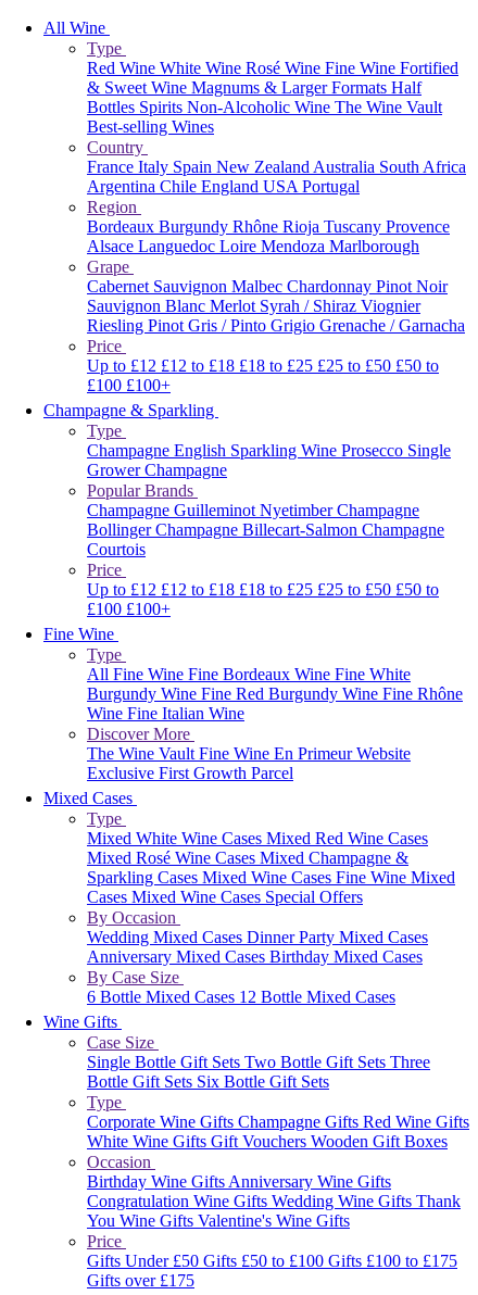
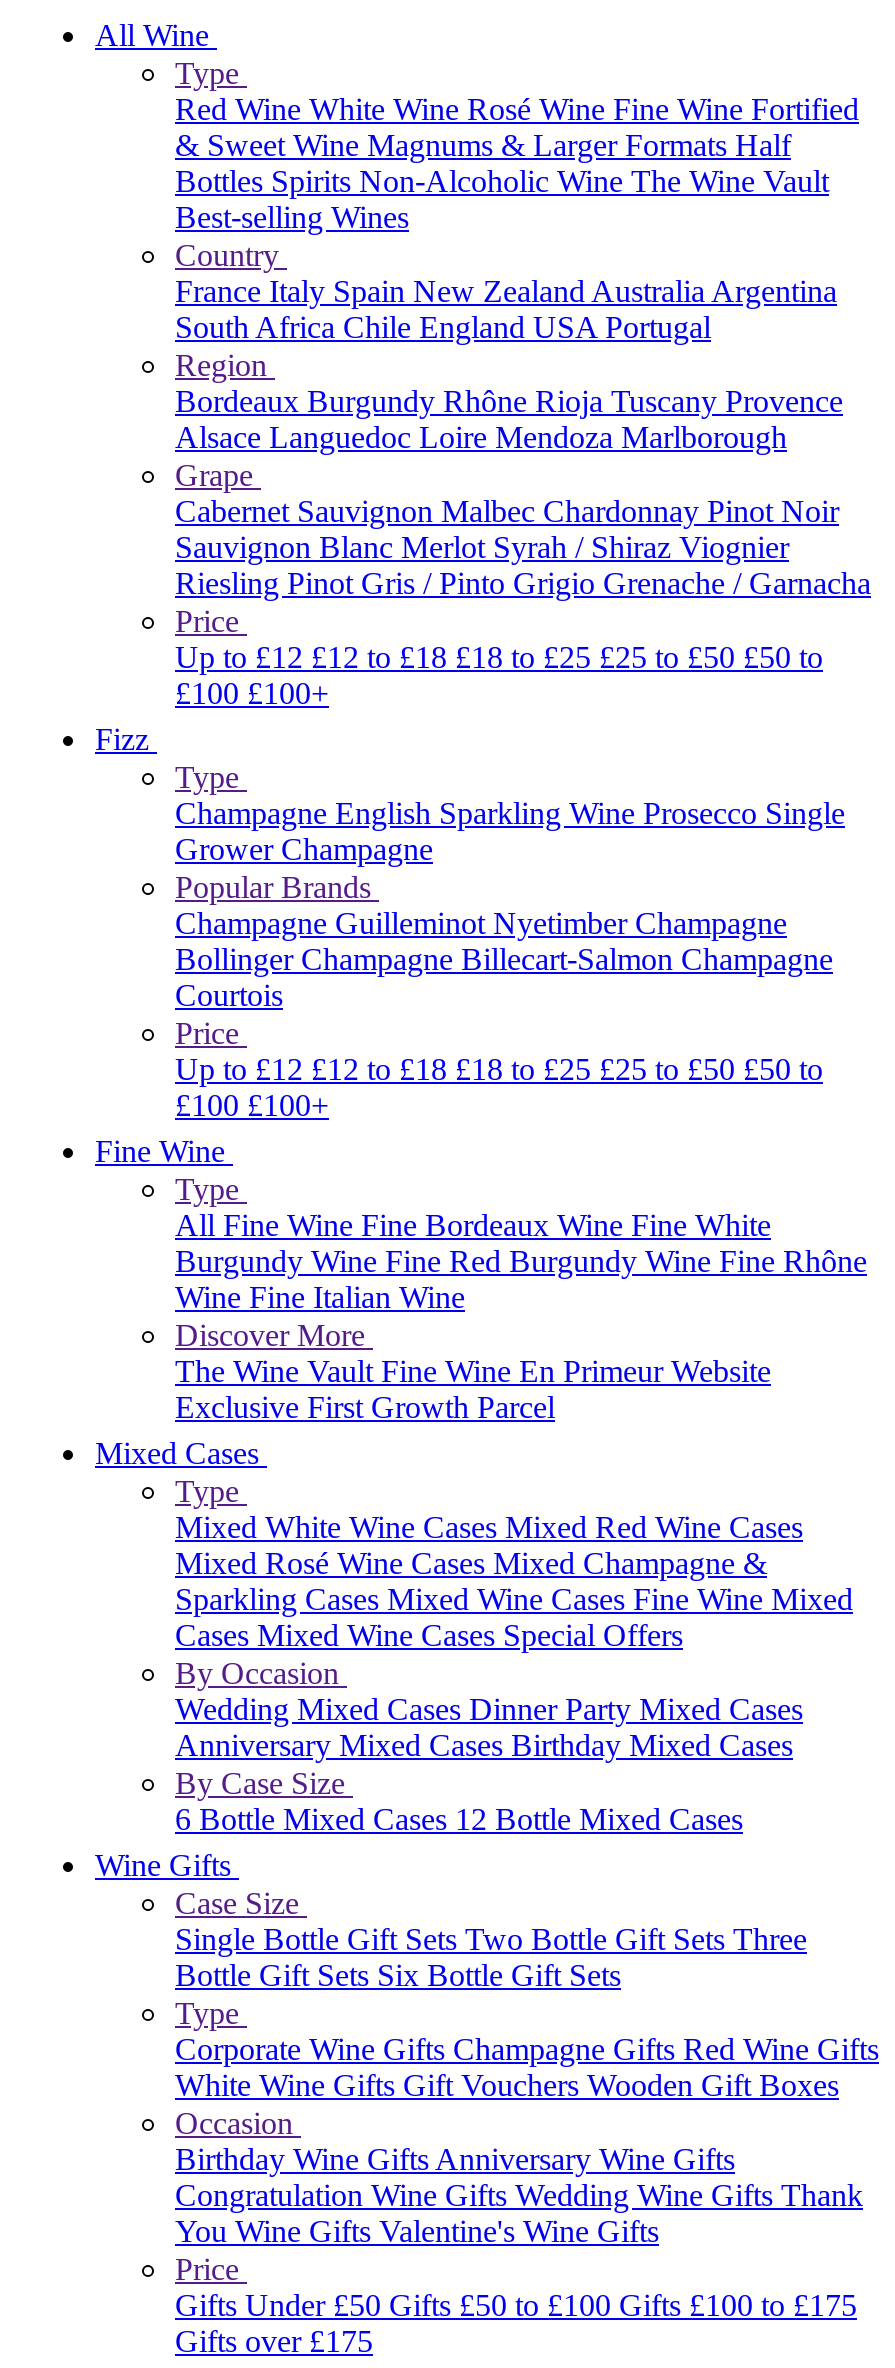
[87,158,466,196] France Italy Spain New Zealand Australia South Africa | Argentina Chile England USA Portugal -> [175,275,837,345] France Italy Spain New Zealand Australia Argentina | South Africa Chile England USA Portugal
[43,401,218,420] Champagne & Sparkling -> [95,723,157,757] Fizz

